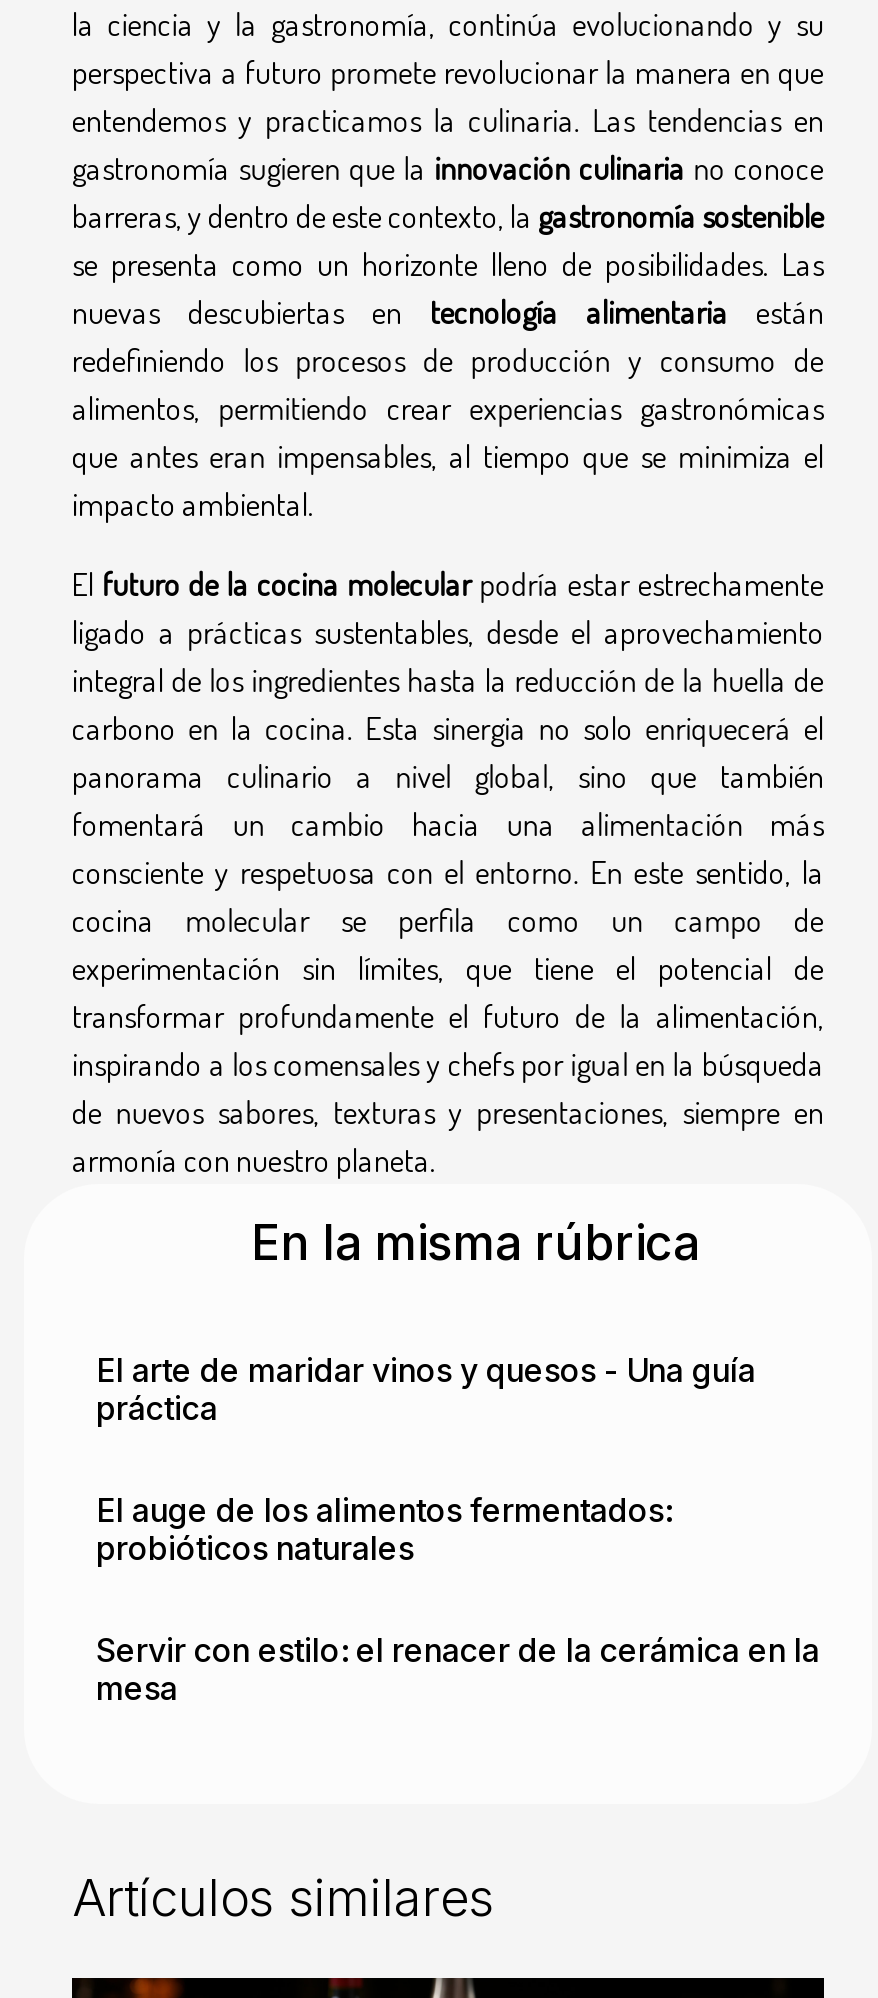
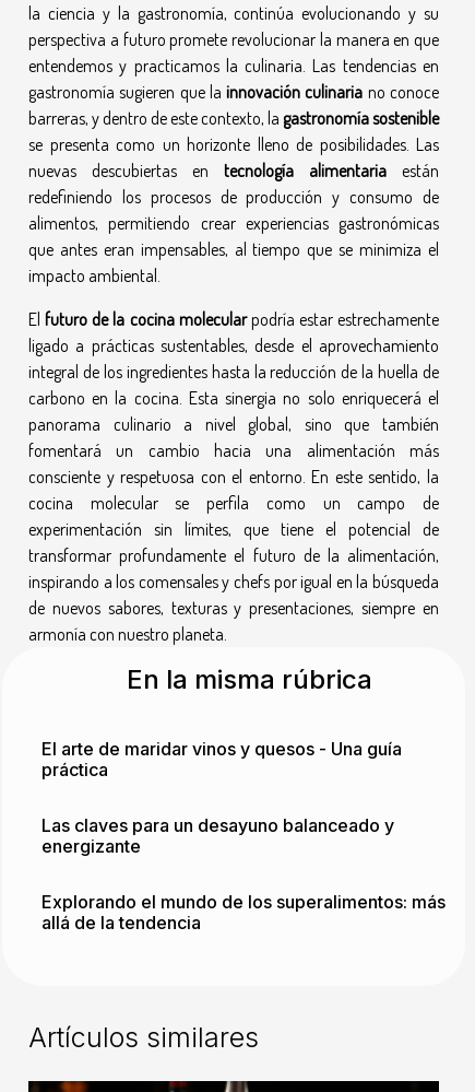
[96,1490,672,1568] El auge de los alimentos fermentados: | probióticos naturales -> [41,814,394,857] Las claves para un desayuno balanceado y | energizante
[96,1630,820,1708] Servir con estilo: el renacer de la cerámica en la | mesa -> [41,891,446,934] Explorando el mundo de los superalimentos: más | allá de la tendencia

